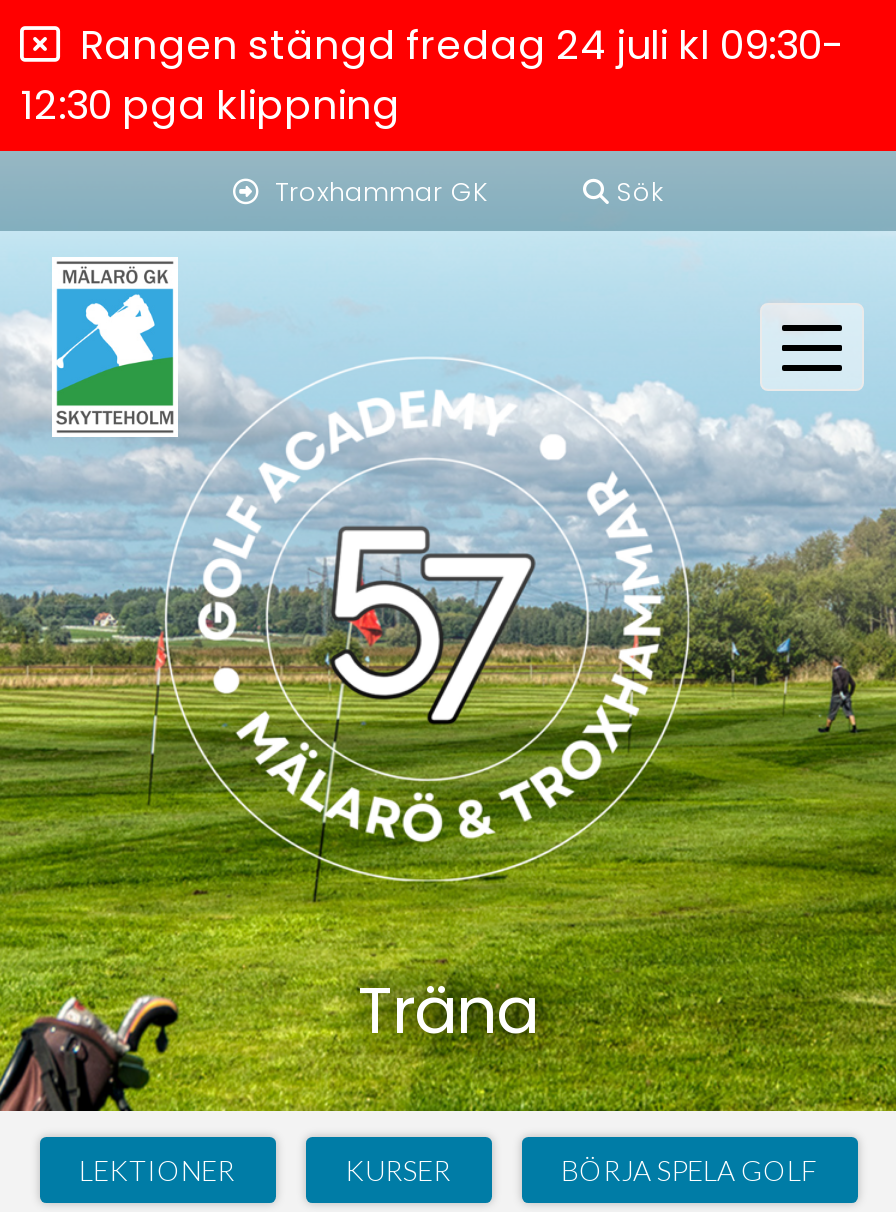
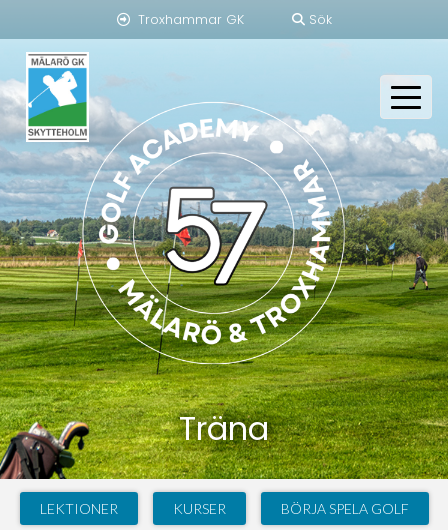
[20,17,844,133] Rangen stängd fredag 24 juli kl 09:30- | 12:30 pga klippning -> none

